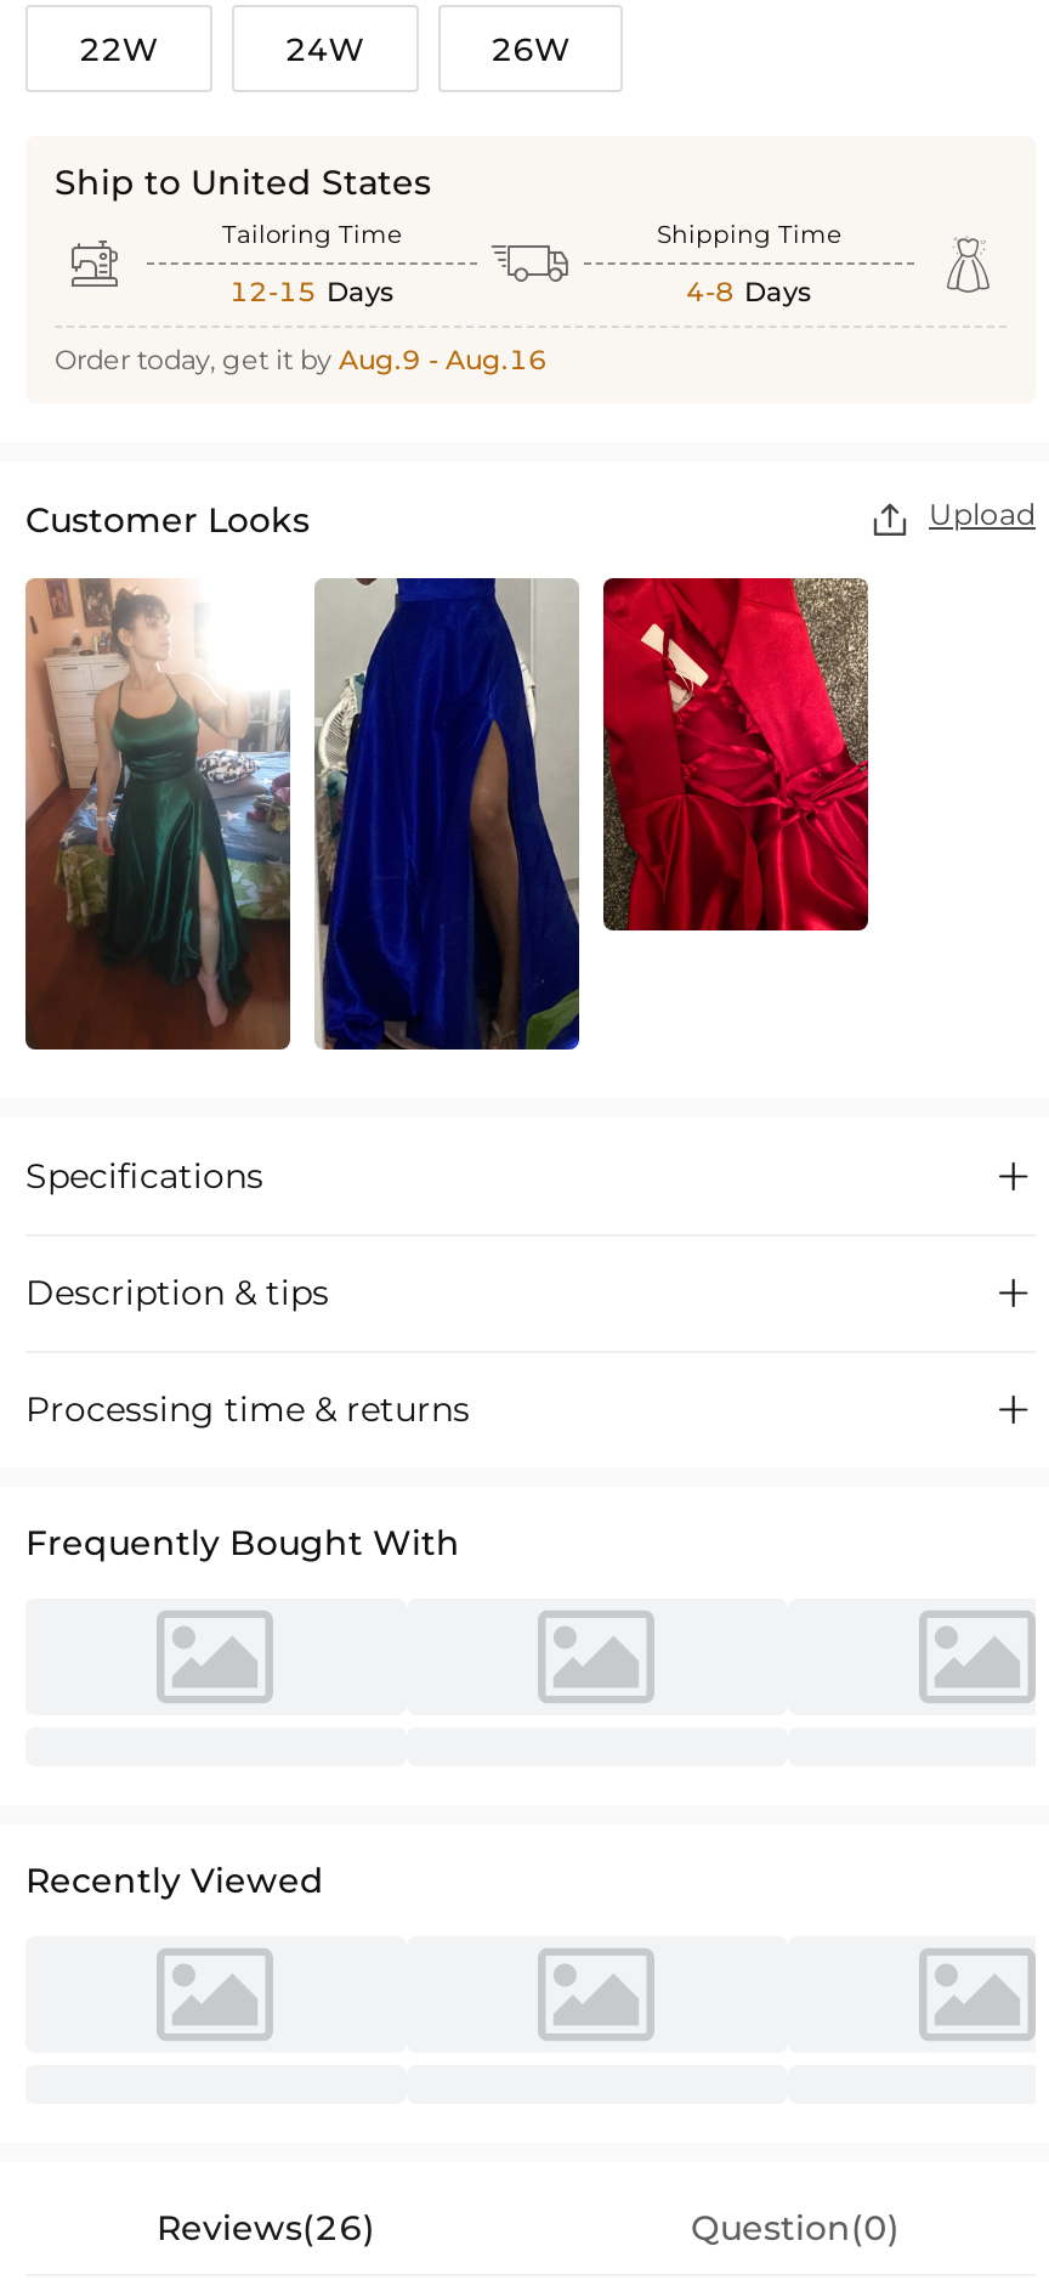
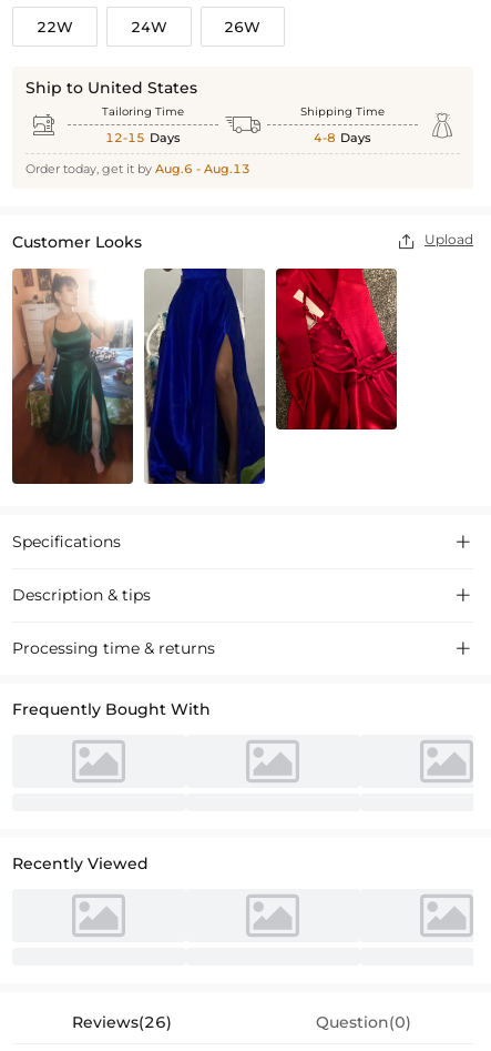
[55,343,548,377] Order today, get it by Aug.9 - Aug.16 -> [25,161,250,177] Order today, get it by Aug.6 - Aug.13

